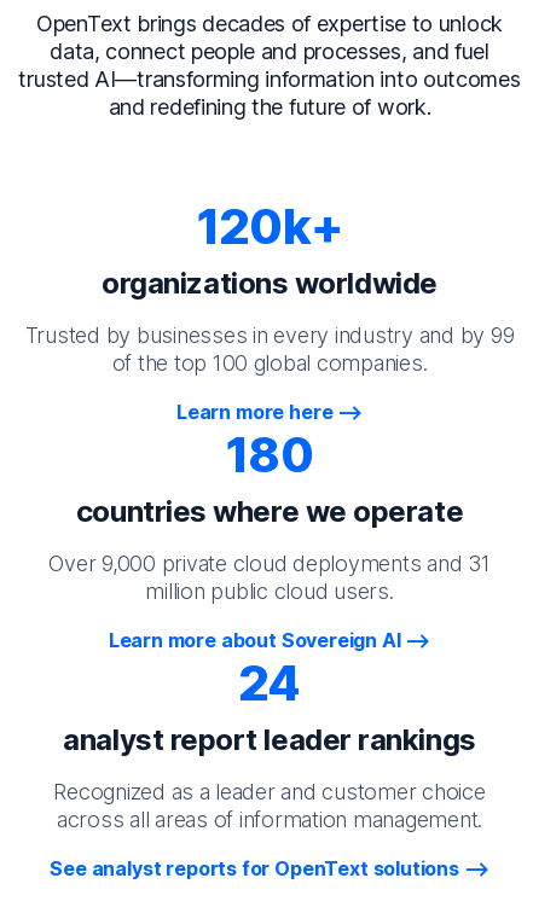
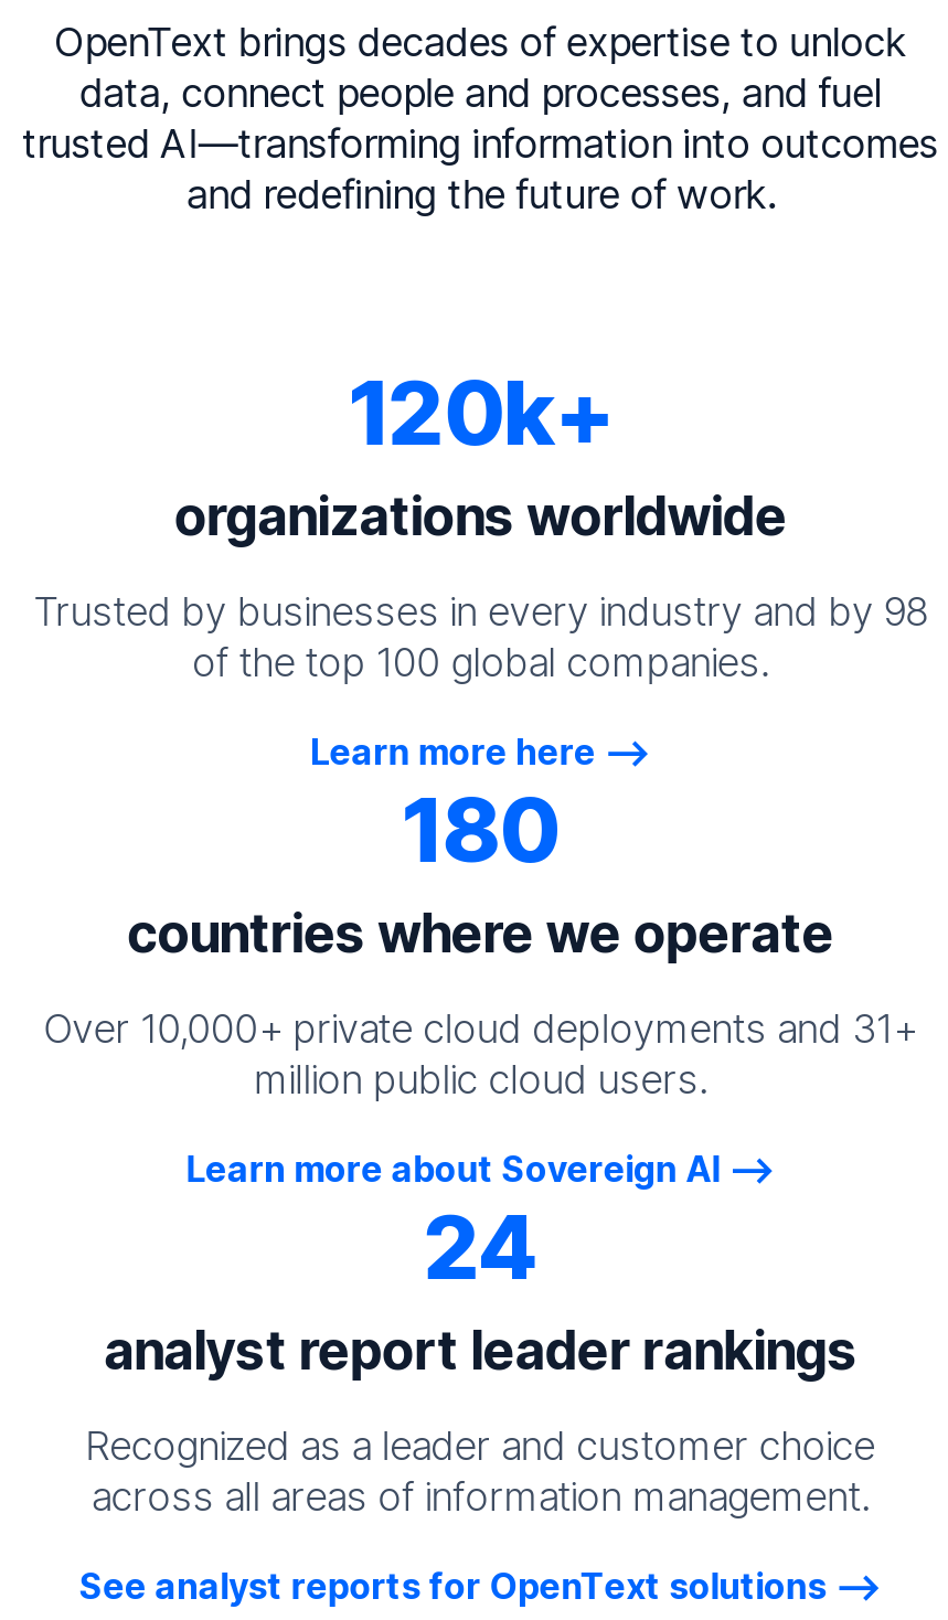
[25,322,514,348] Trusted by businesses in every industry and by 99 -> [34,588,927,635] Trusted by businesses in every industry and by 98
[49,551,490,576] Over 9,000 private cloud deployments and 31 -> [44,1005,916,1052] Over 10,000+ private cloud deployments and 31+

